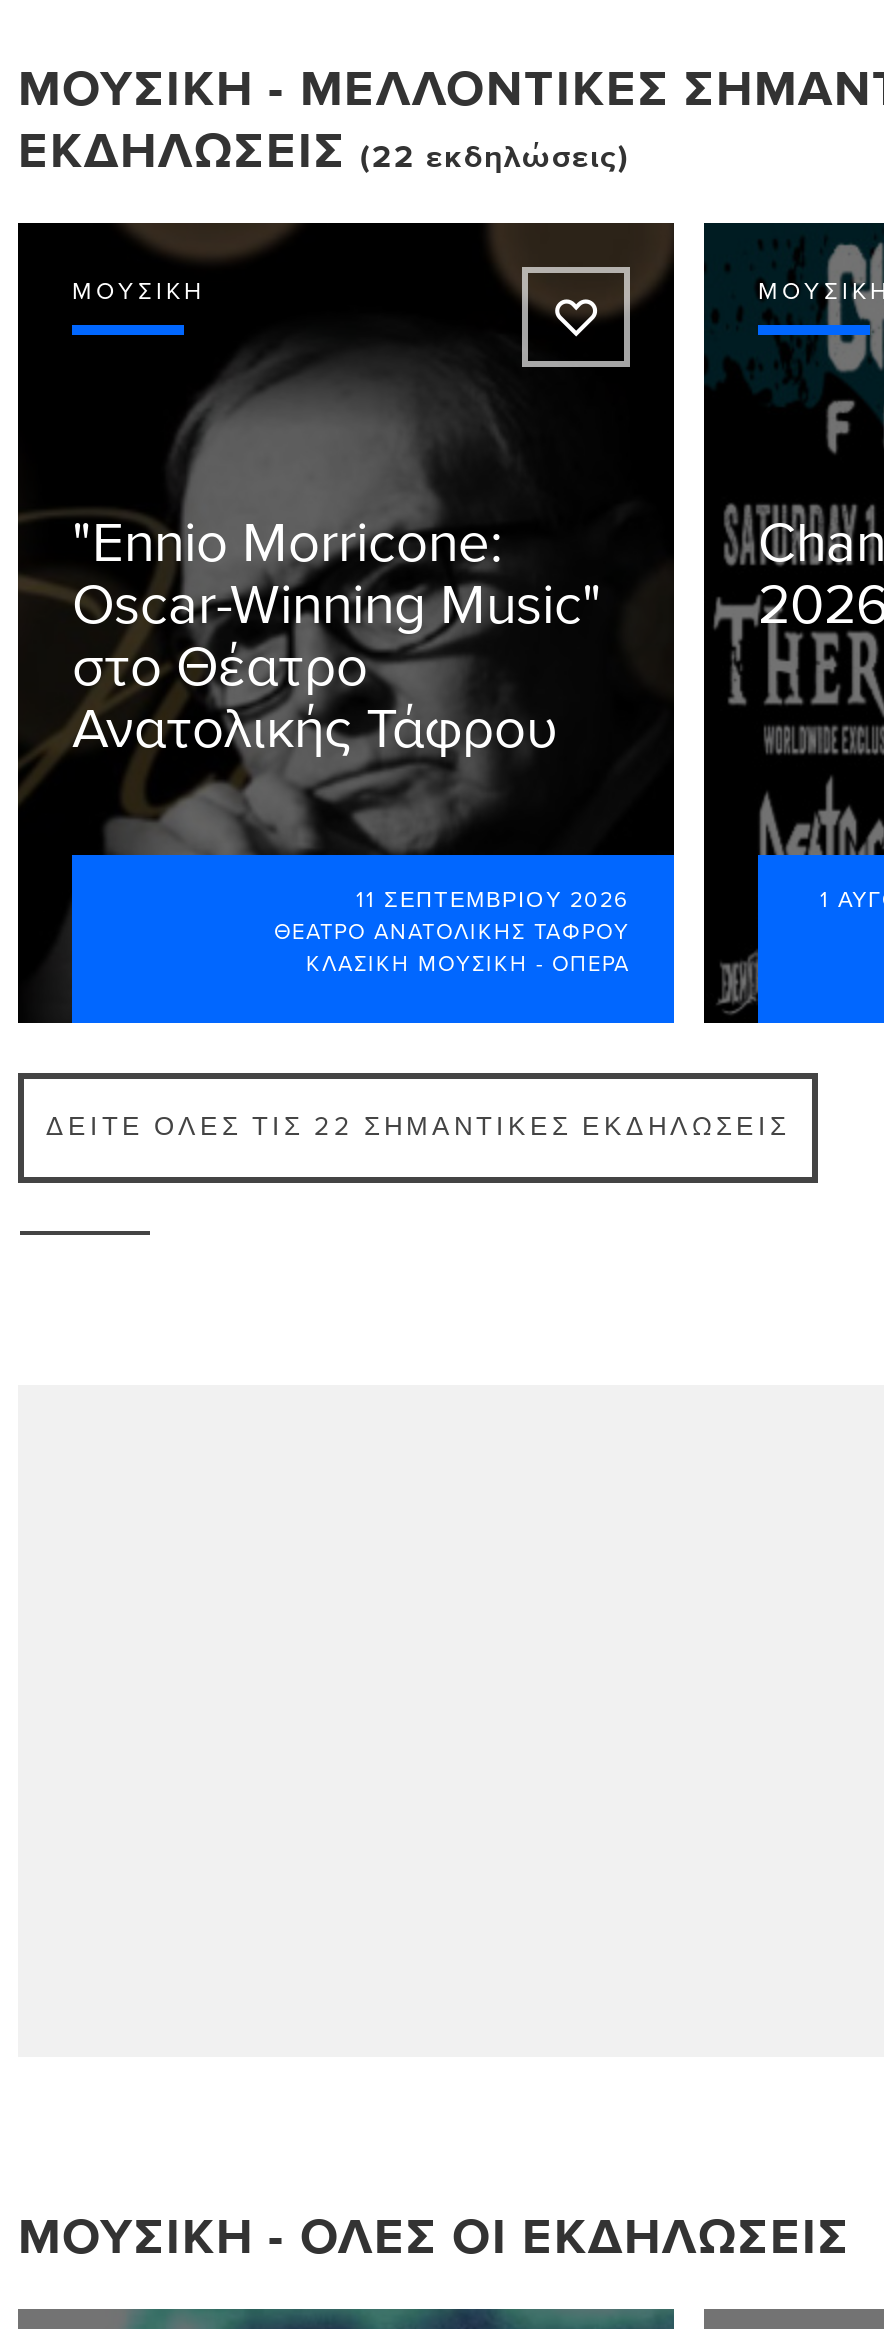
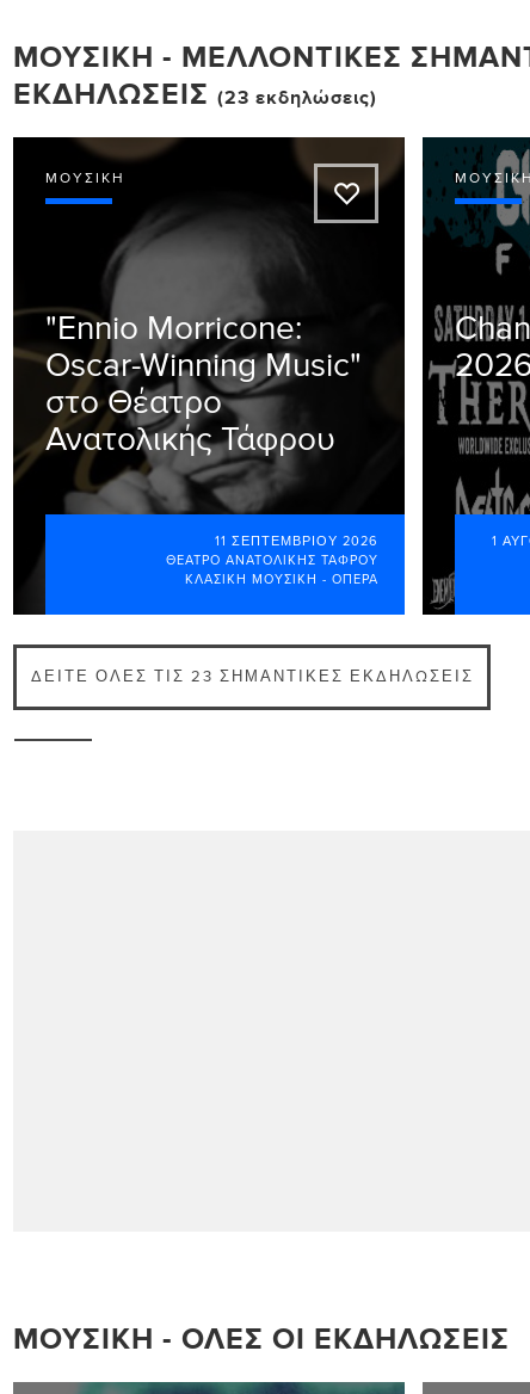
[18,121,630,183] ΕΚΔΗΛΏΣΕΙΣ (22 εκδηλώσεις) -> [13,76,377,113] ΕΚΔΗΛΏΣΕΙΣ (23 εκδηλώσεις)
[46,1115,790,1141] ΔΕΊΤΕ ΌΛΕΣ ΤΙΣ 22 ΣΗΜΑΝΤΙΚΈΣ ΕΚΔΗΛΏΣΕΙΣ -> [30,670,473,685] ΔΕΊΤΕ ΌΛΕΣ ΤΙΣ 23 ΣΗΜΑΝΤΙΚΈΣ ΕΚΔΗΛΏΣΕΙΣ

